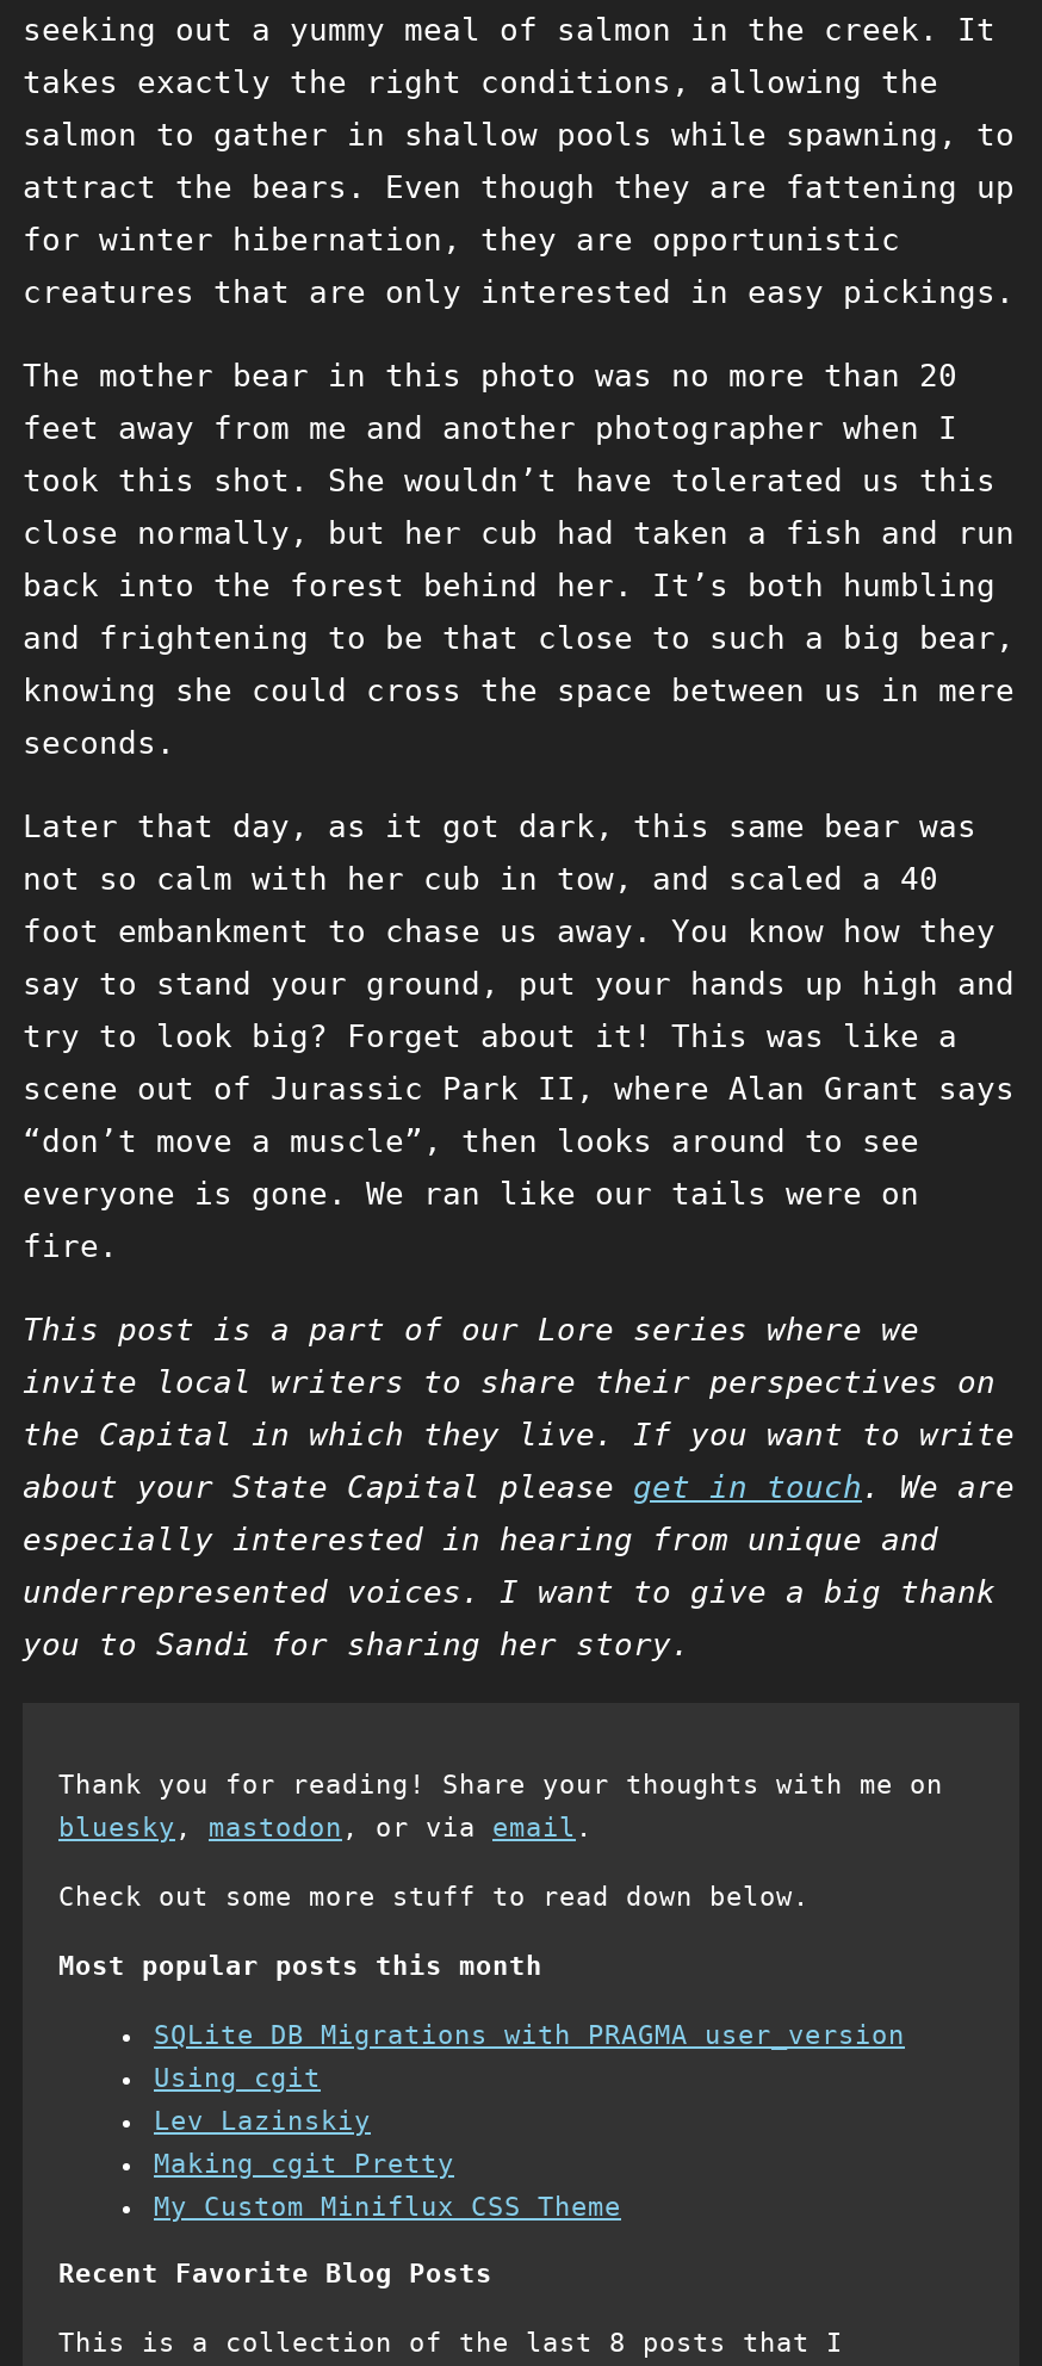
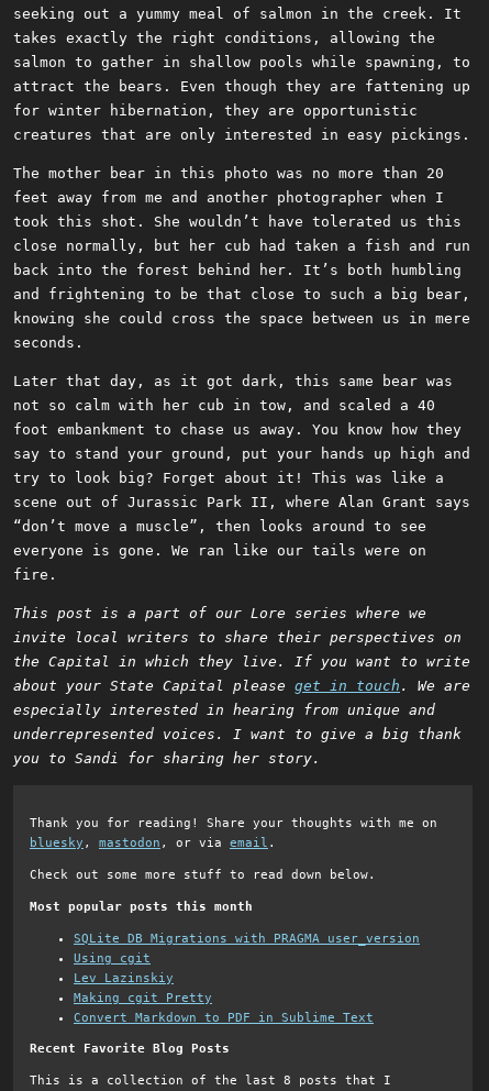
[154,2191,621,2222] My Custom Miniflux CSS Theme -> [74,1010,374,1024] Convert Markdown to PDF in Sublime Text

